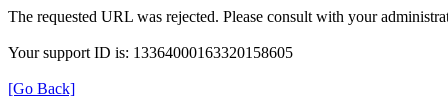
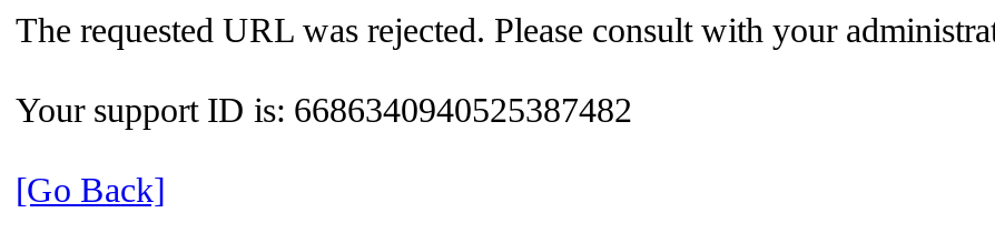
[8,44,293,61] Your support ID is: 13364000163320158605 -> [16,91,632,129] Your support ID is: 6686340940525387482

